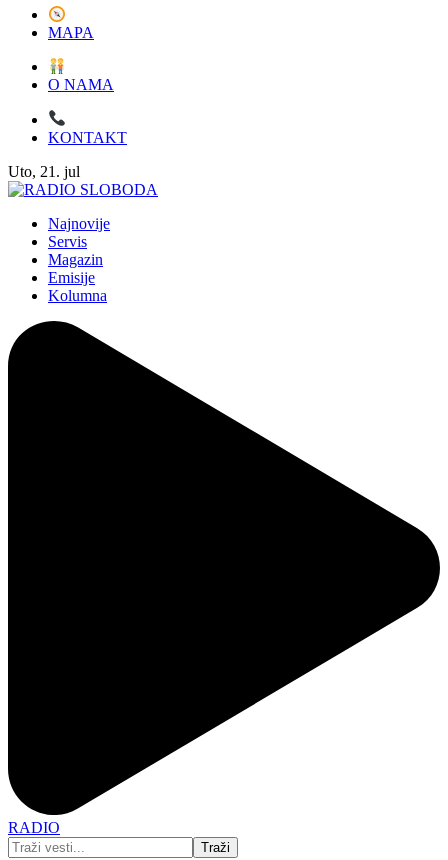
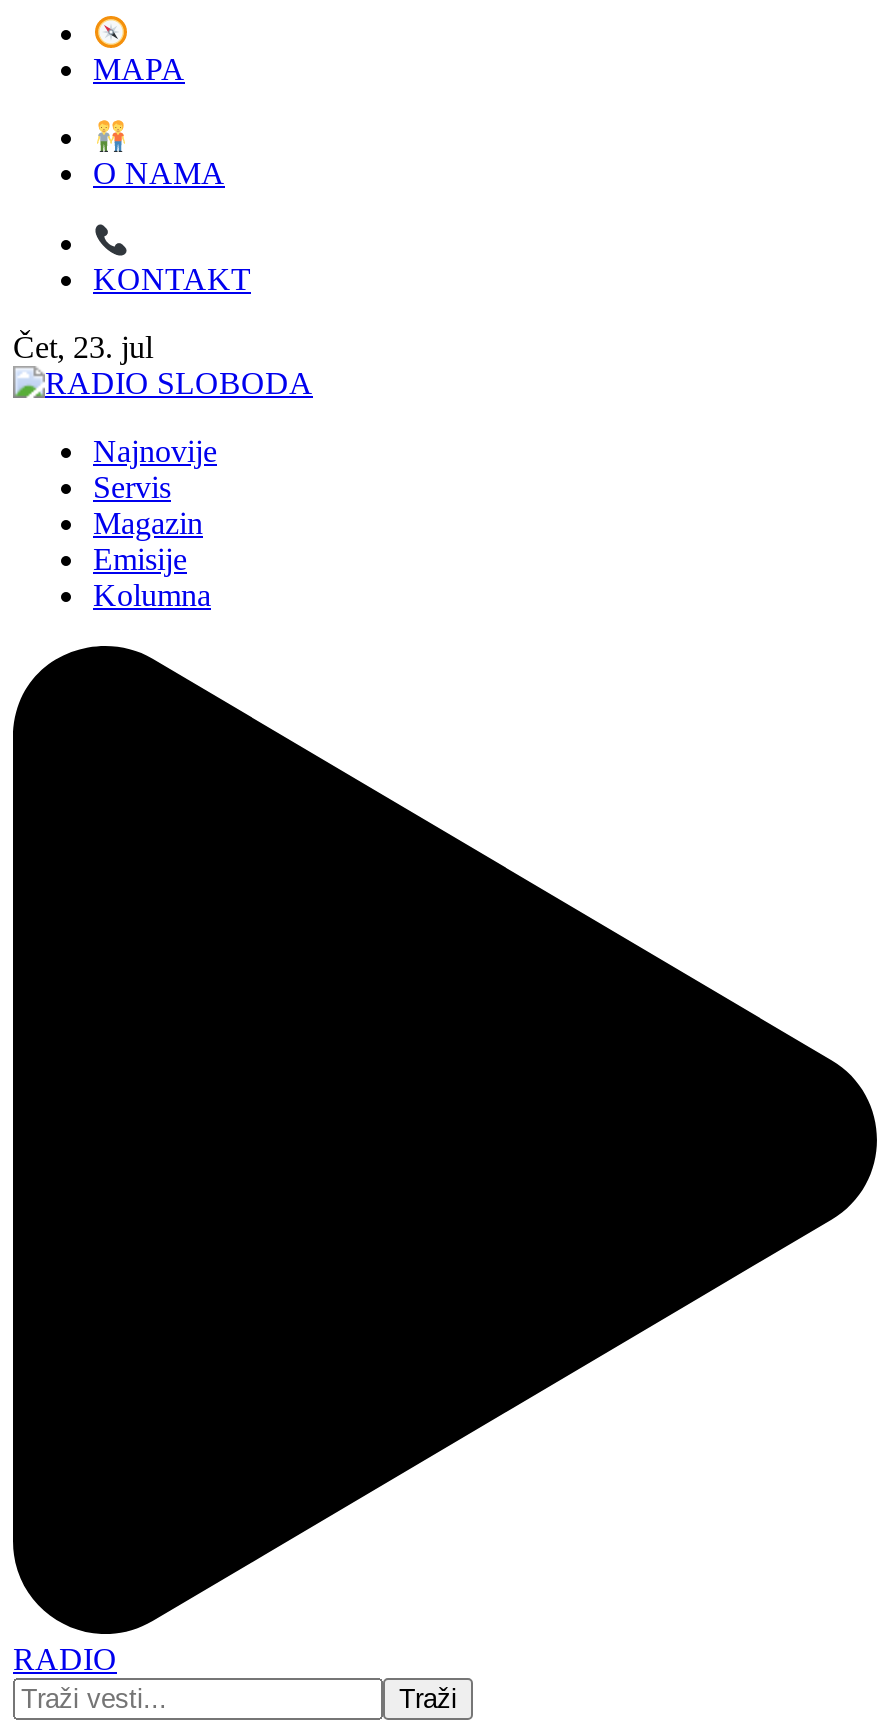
[8,163,80,180] Uto, 21. jul -> [13,330,153,364] Čet, 23. jul

